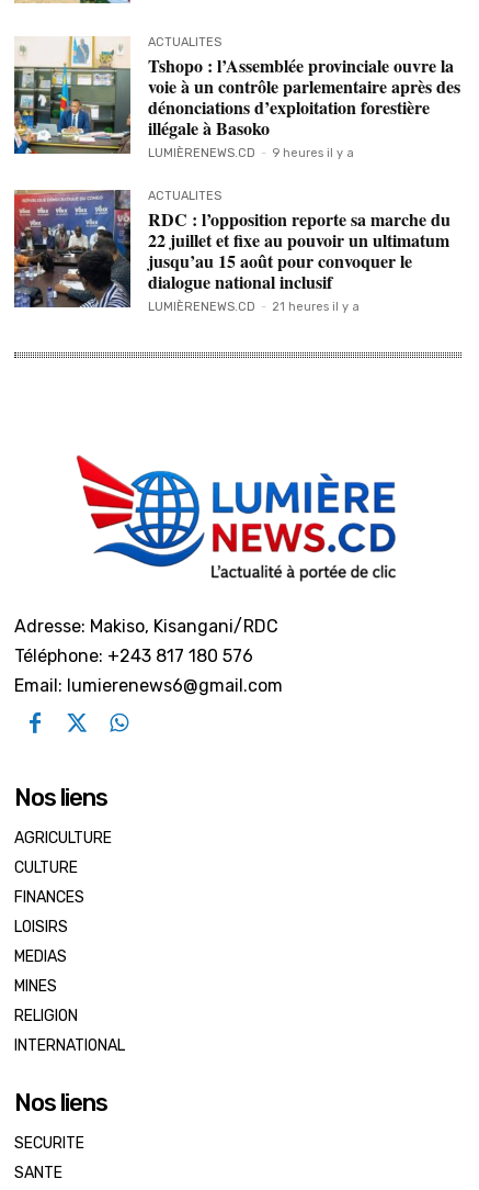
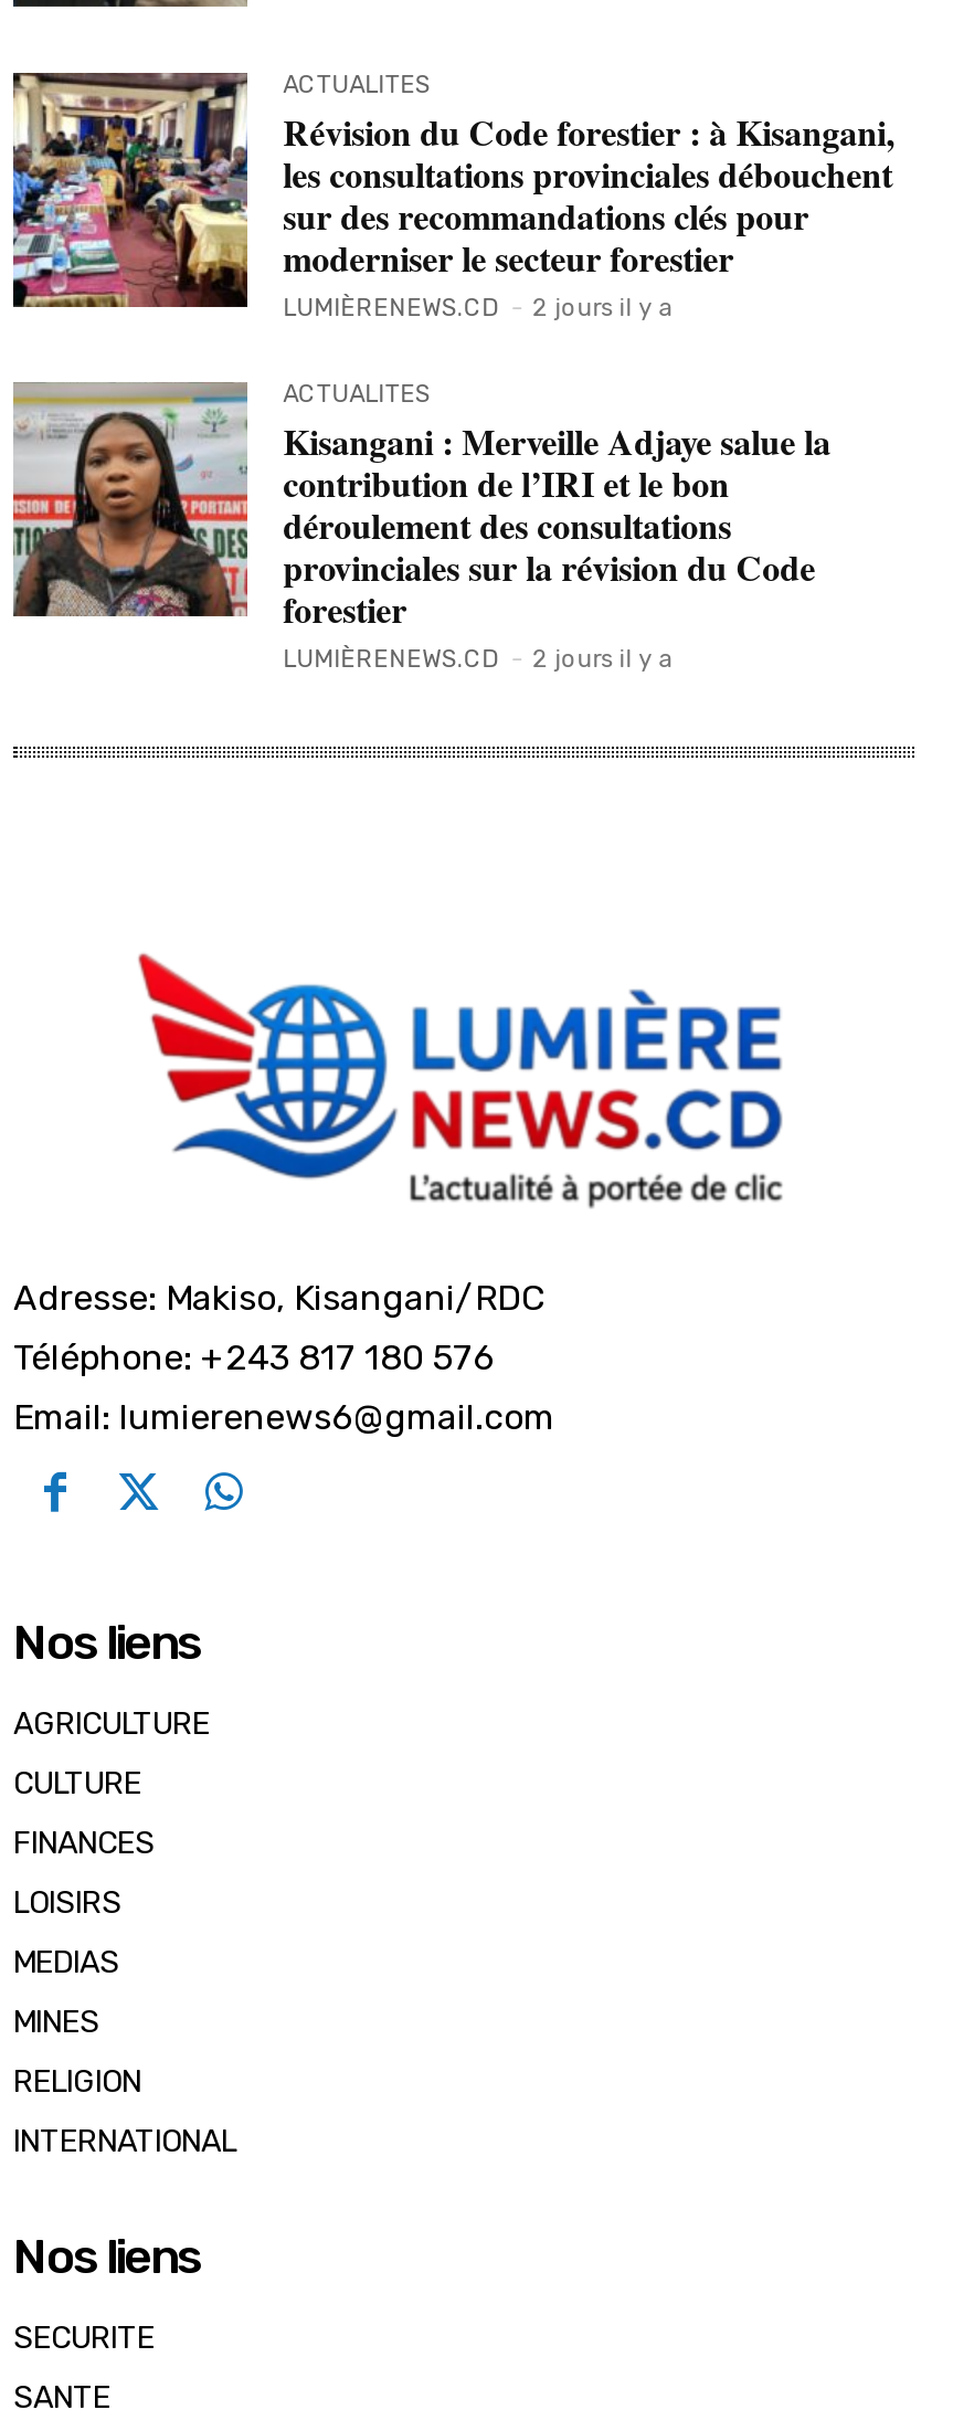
[13,36,460,161] [image] | Tshopo : l’Assemblée provinciale ouvre la | voie à un contrôle parlementaire après des | dénonciations d’exploitation forestière | illégale à Basoko | LUMIÈRENEWS.CD - 9 heures il y a -> [11,71,895,324] [image] | Révision du Code forestier : à Kisangani, | les consultations provinciales débouchent | sur des recommandations clés pour | moderniser le secteur forestier | LUMIÈRENEWS.CD - 2 jours il y a
[13,190,451,315] [image] | RDC : l’opposition reporte sa marche du | 22 juillet et fixe au pouvoir un ultimatum | jusqu’au 15 août pour convoquer le | dialogue national inclusif | LUMIÈRENEWS.CD - 21 heures il y a -> [11,382,831,675] [image] | Kisangani : Merveille Adjaye salue la | contribution de l’IRI et le bon | déroulement des consultations | provinciales sur la révision du Code | forestier | LUMIÈRENEWS.CD - 2 jours il y a

